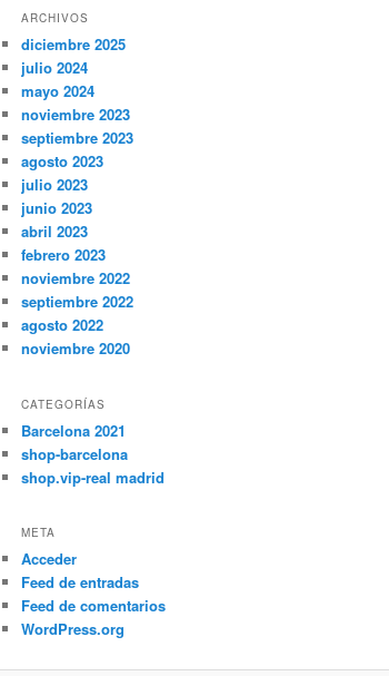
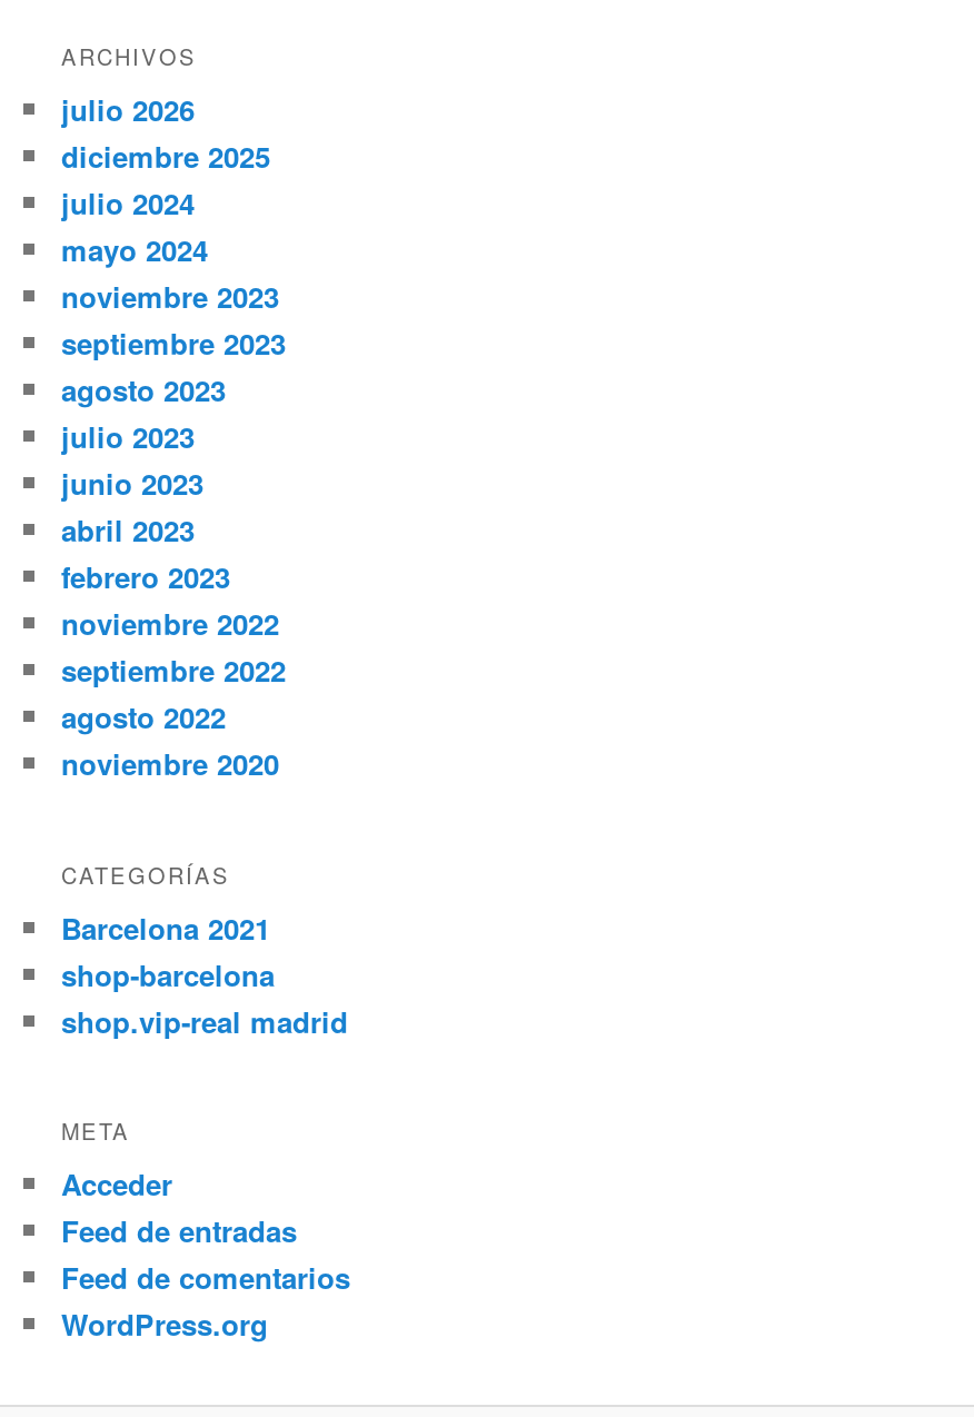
none -> [61,88,195,131] julio 2026

